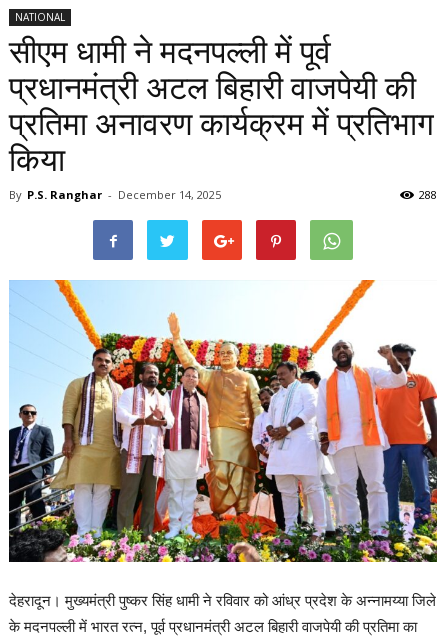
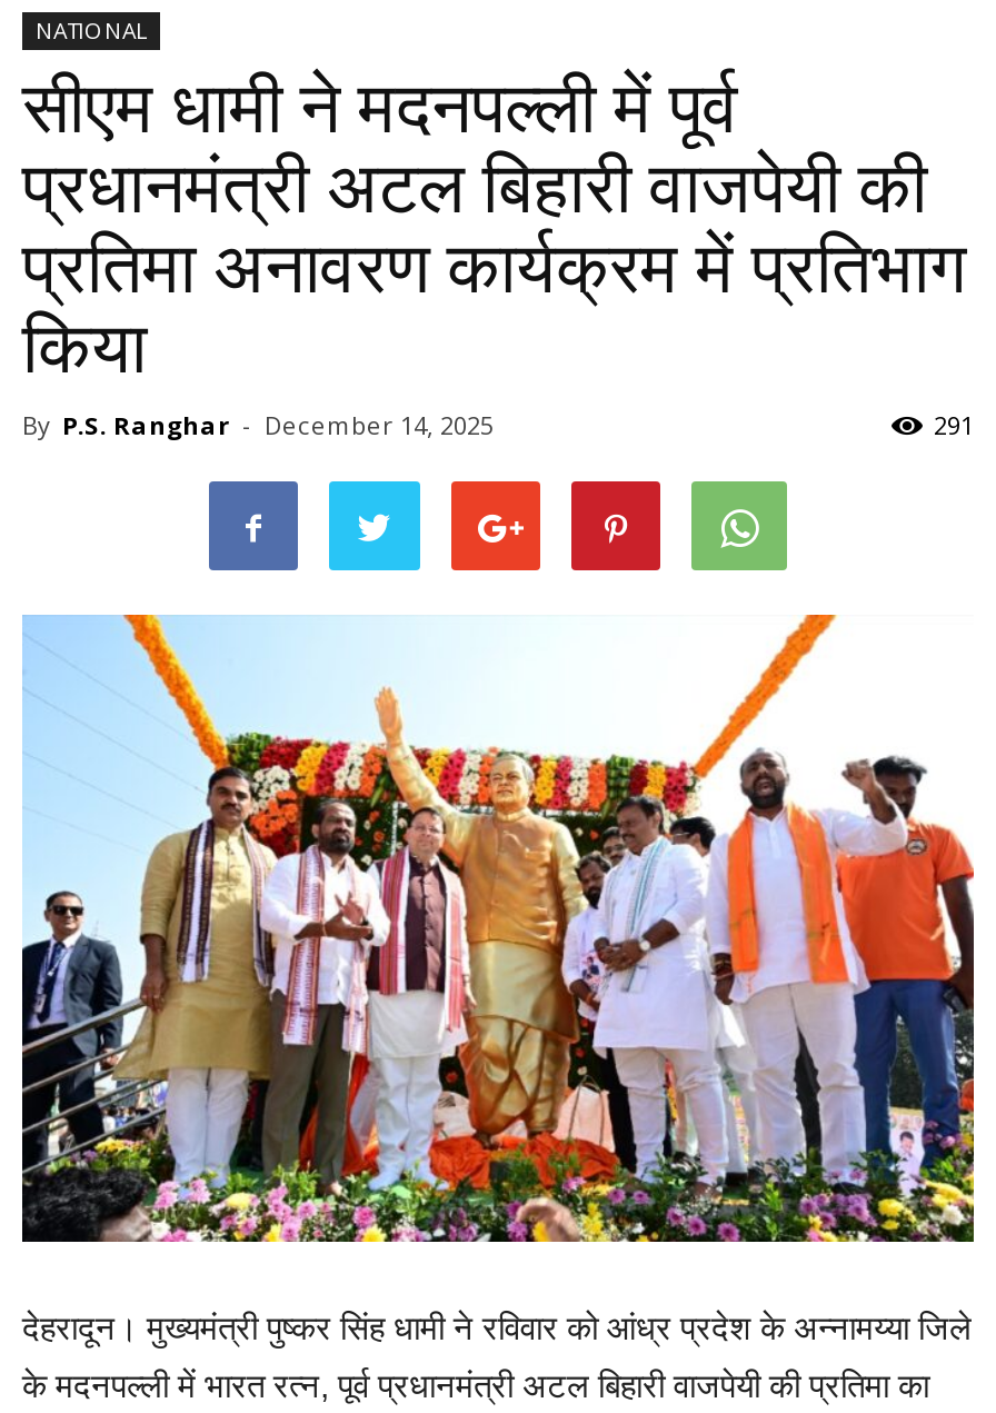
[419,187,437,202] 288 -> [934,408,974,441] 291

